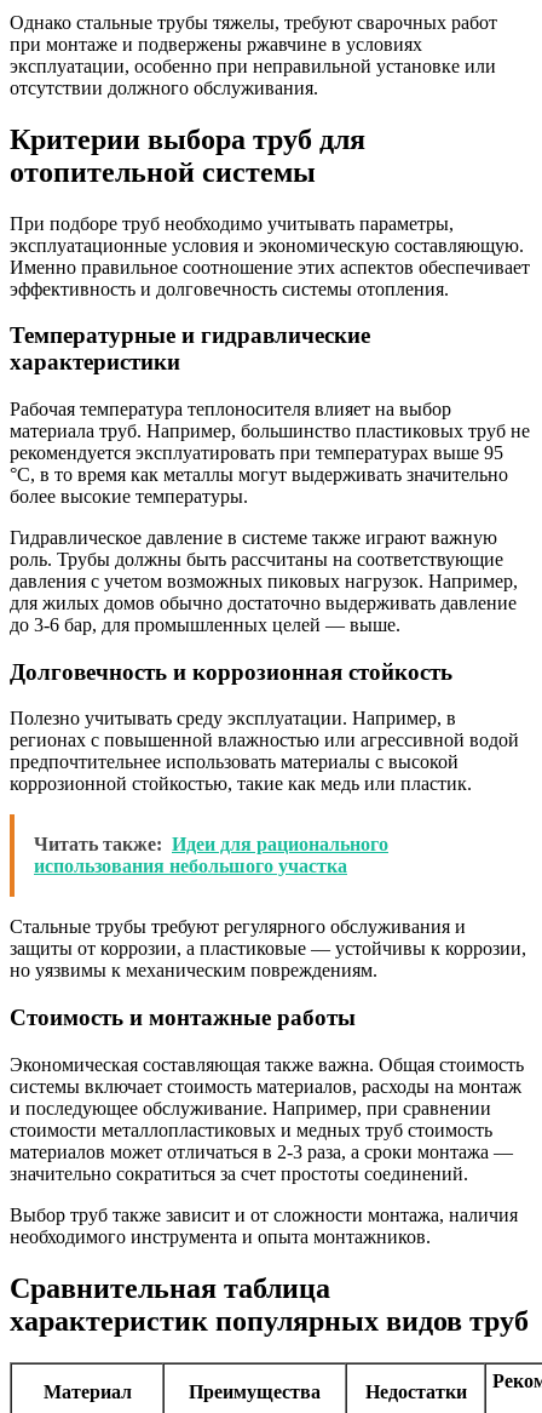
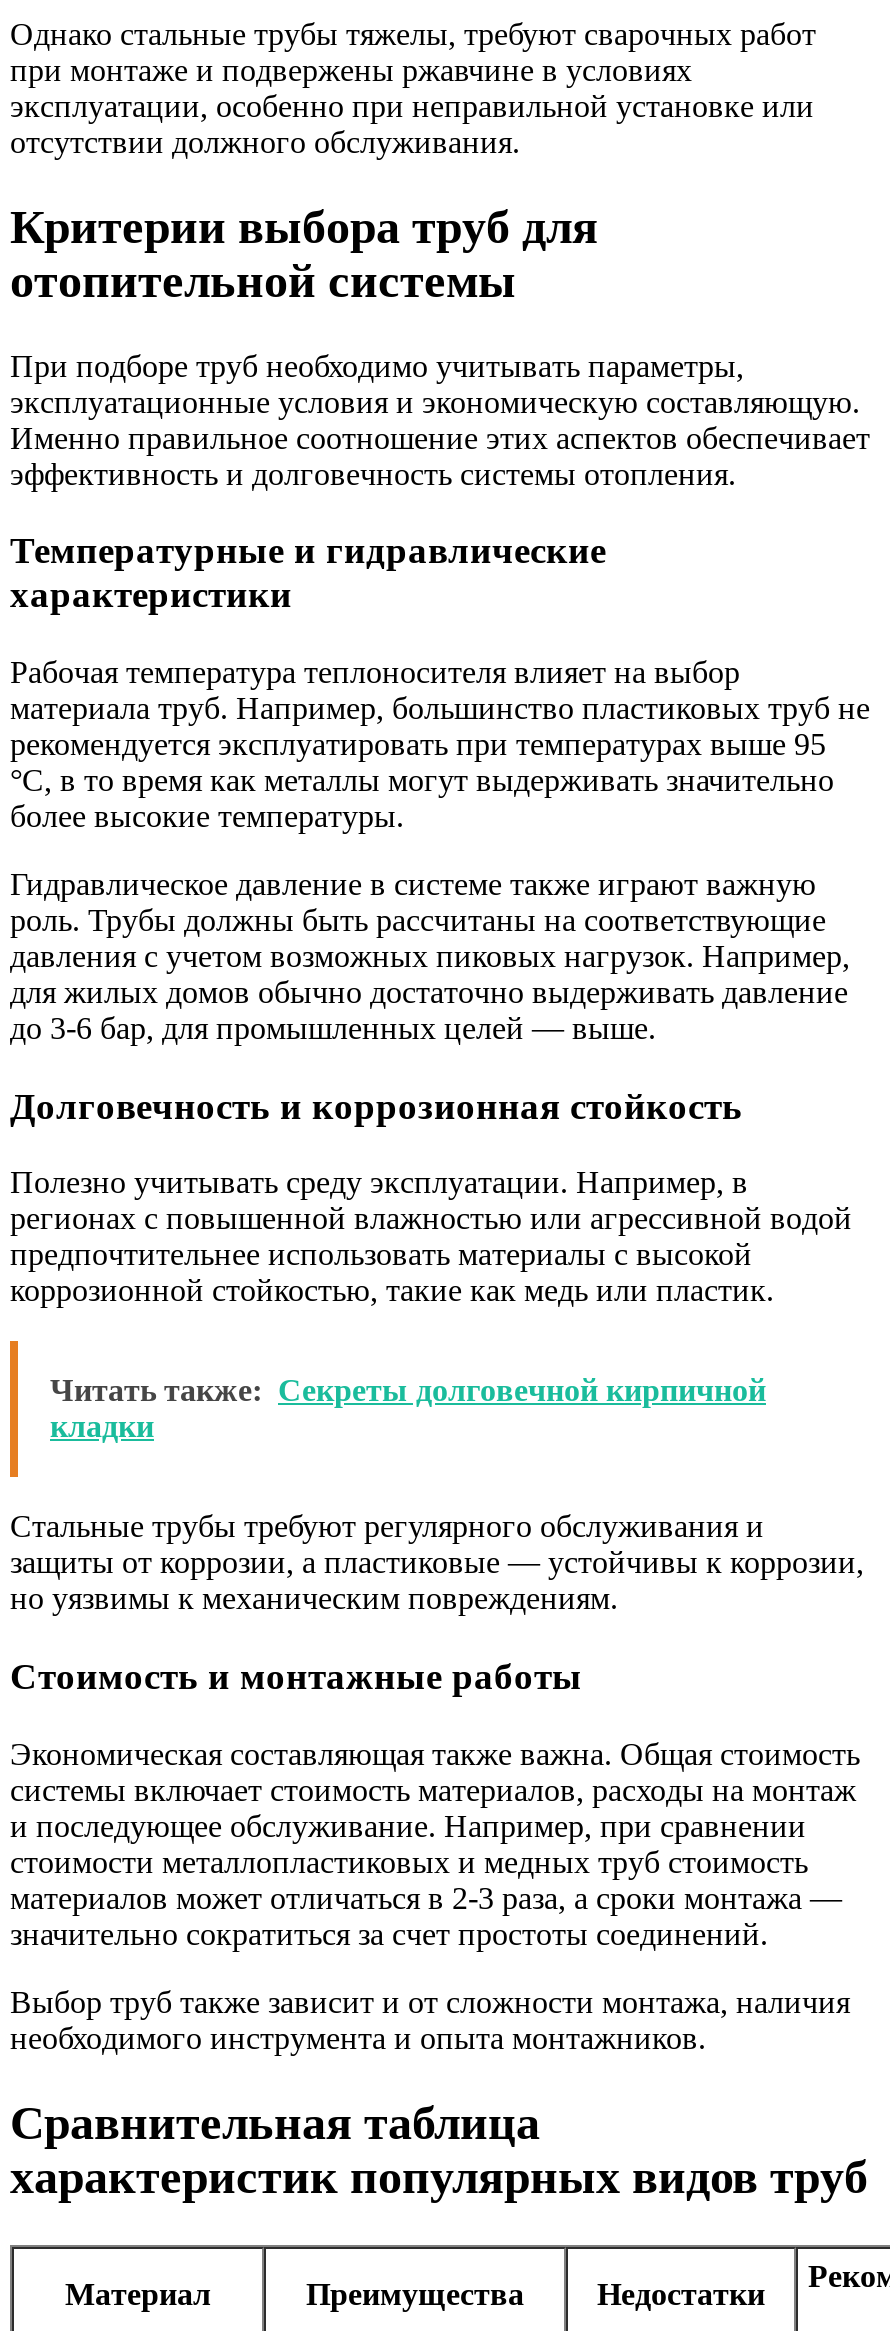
[34,834,388,877] Читать также: Идеи для рационального | использования небольшого участка -> [50,1374,766,1444] Читать также: Секреты долговечной кирпичной | кладки

